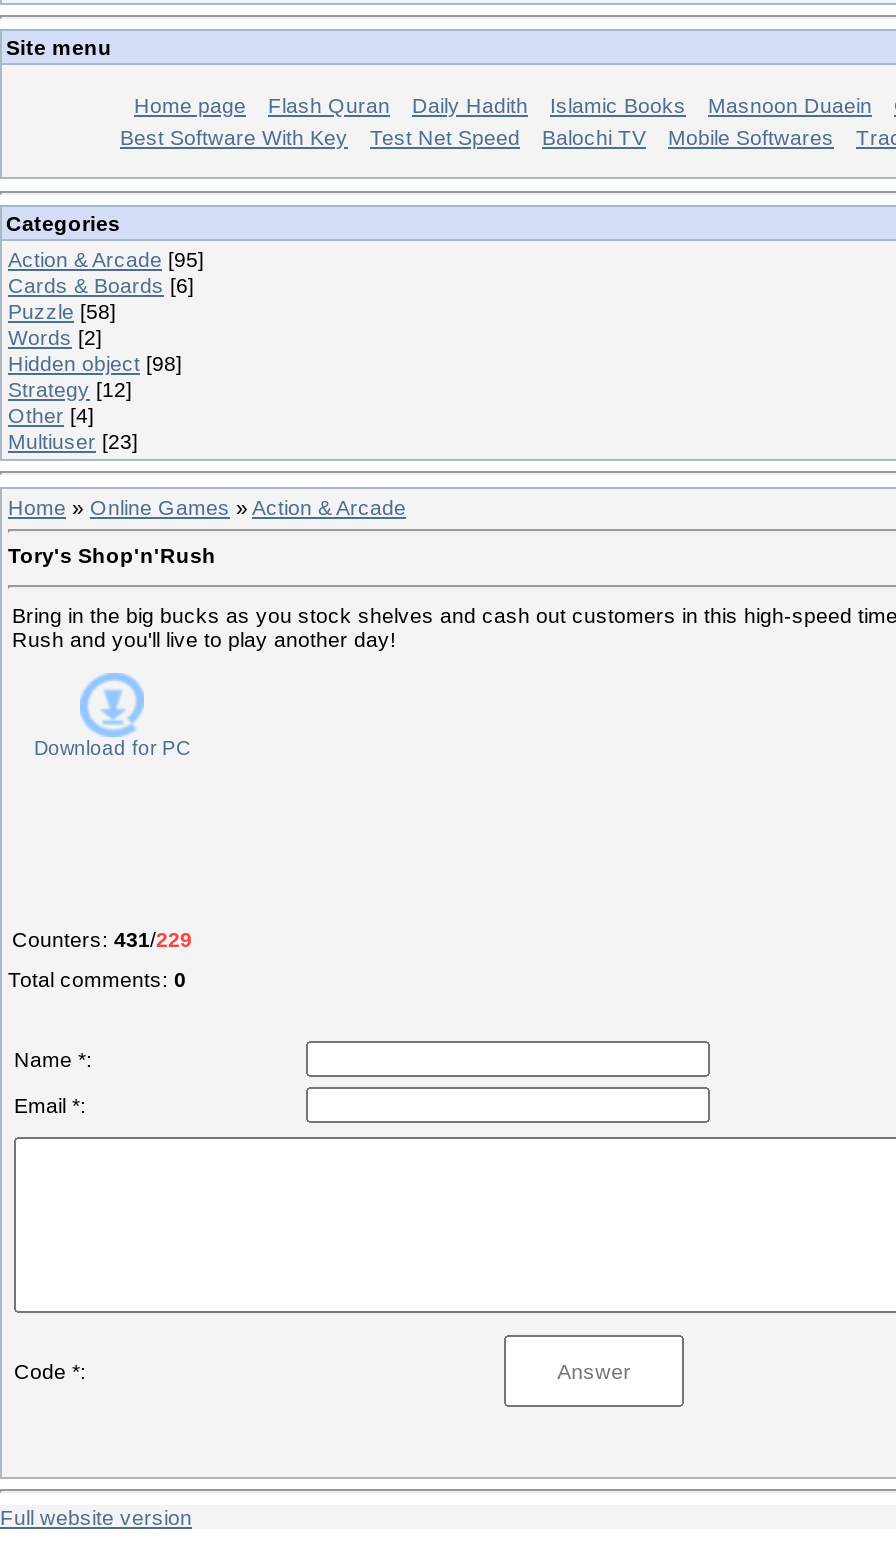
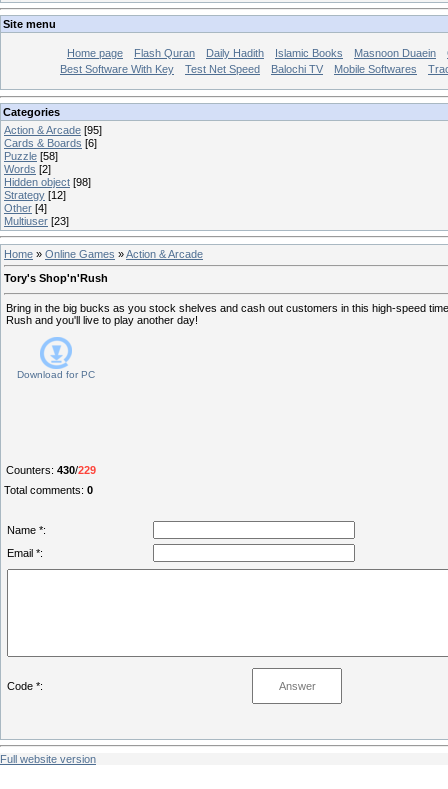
[12,927,192,951] Counters: 431 / 229 -> [6,464,96,476] Counters: 430 / 229

